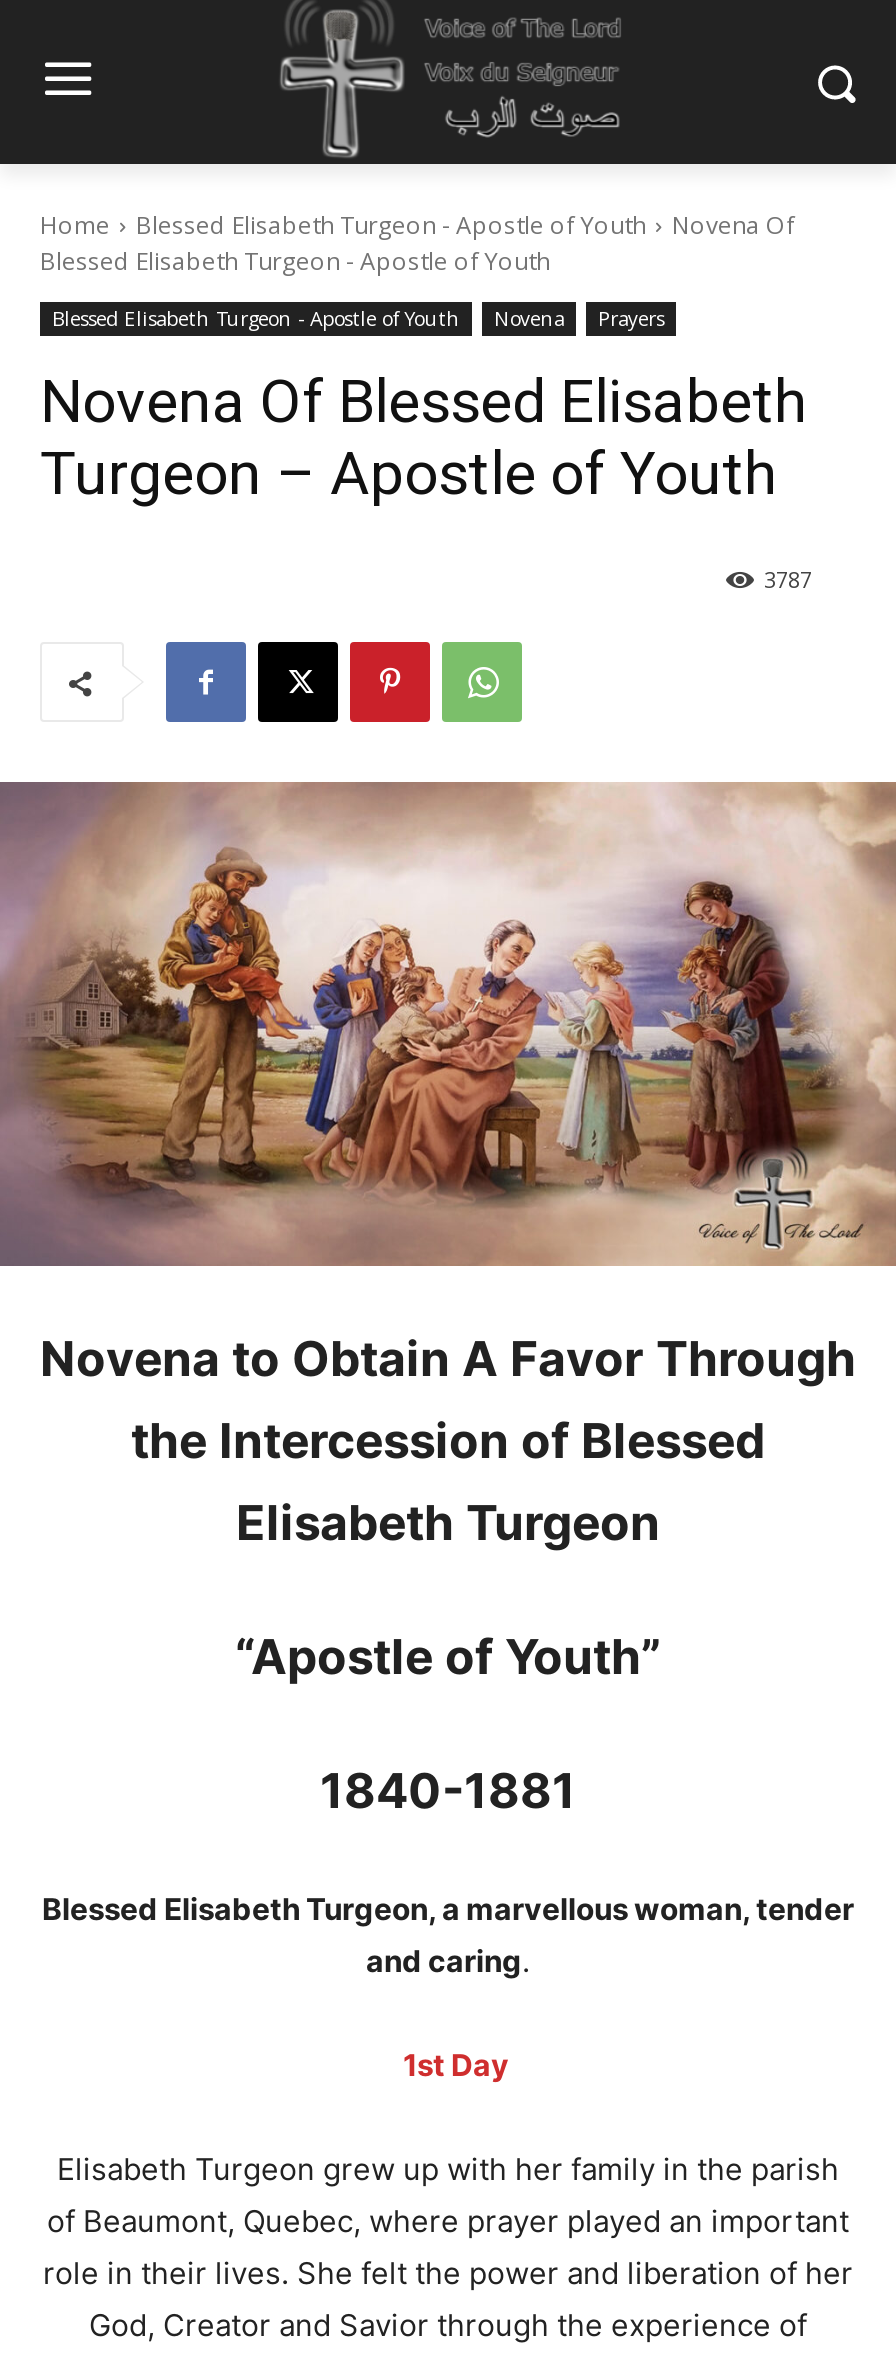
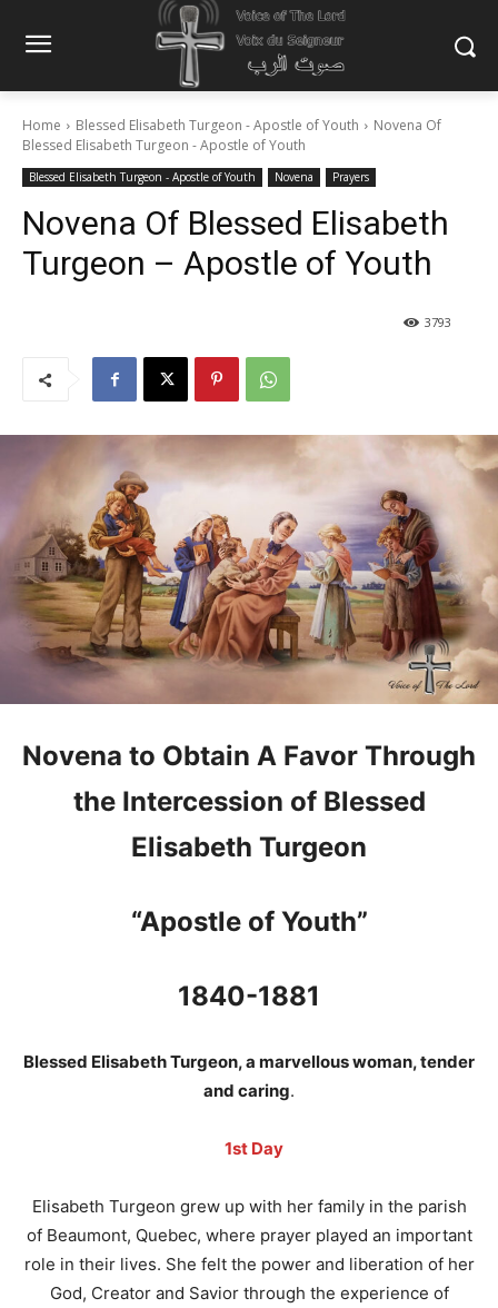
[764,564,812,594] 3787 -> [425,314,451,330] 3793

